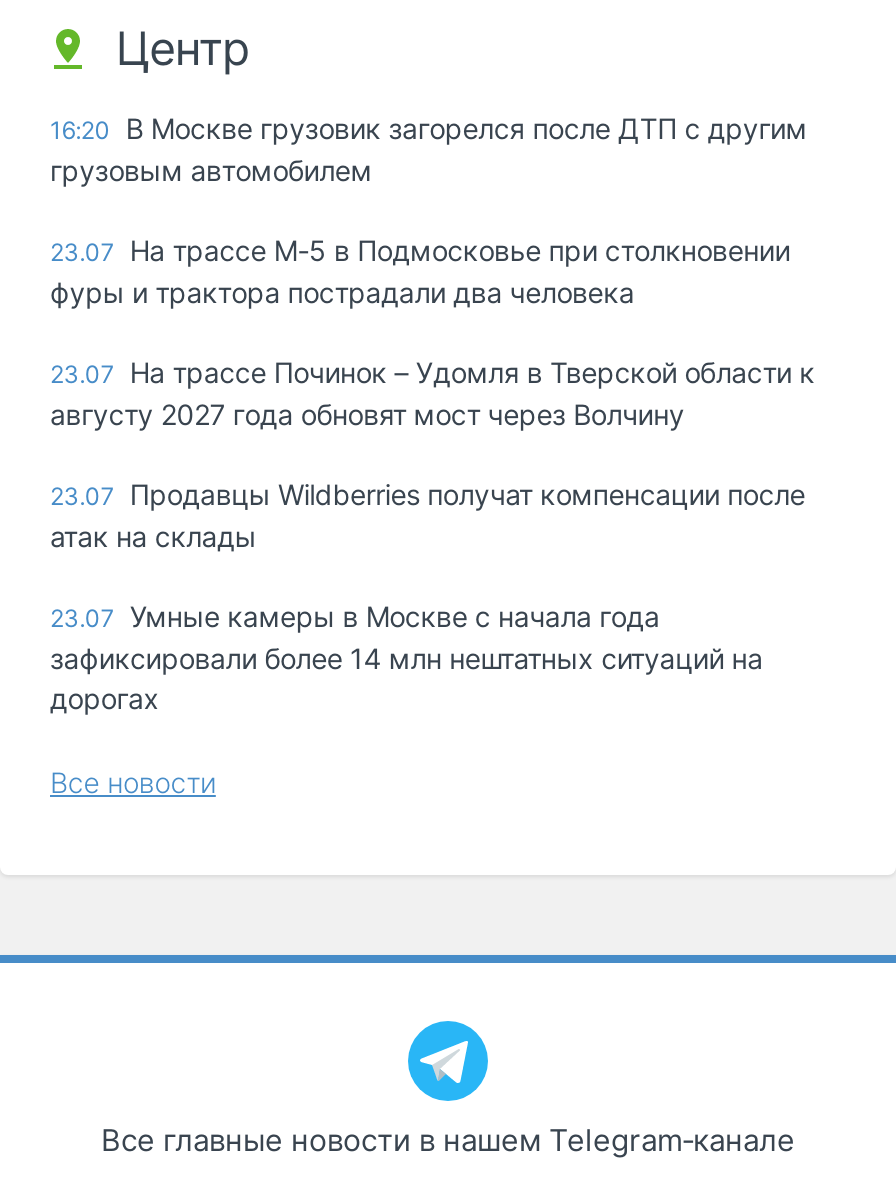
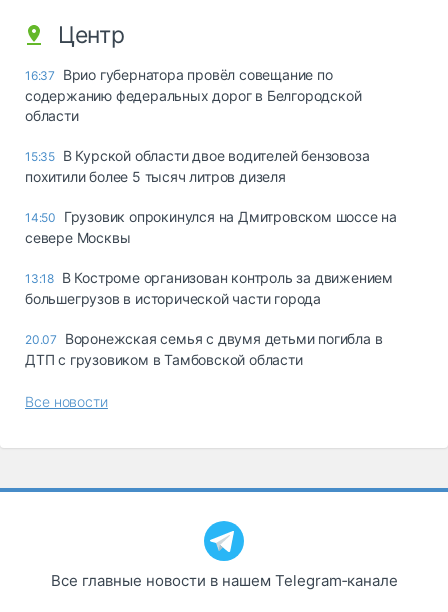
[50,111,807,187] 16:20 В Москве грузовик загорелся после ДТП с другим | грузовым автомобилем -> [25,66,361,124] 16:37 Врио губернатора провёл совещание по | содержанию федеральных дорог в Белгородской | области
[50,233,790,309] 23.07 На трассе М-5 в Подмосковье при столкновении | фуры и трактора пострадали два человека -> [25,147,369,185] 15:35 В Курской области двое водителей бензовоза | похитили более 5 тысяч литров дизеля
[50,355,815,431] 23.07 На трассе Починок – Удомля в Тверской области к | августу 2027 года обновят мост через Волчину -> [25,208,397,246] 14:50 Грузовик опрокинулся на Дмитровском шоссе на | севере Москвы
[50,477,805,553] 23.07 Продавцы Wildberries получат компенсации после | атак на склады -> [25,269,393,307] 13:18 В Костроме организован контроль за движением | большегрузов в исторической части города
[50,599,763,715] 23.07 Умные камеры в Москве с начала года | зафиксировали более 14 млн нештатных ситуаций на | дорогах -> [25,330,382,368] 20.07 Воронежская семья с двумя детьми погибла в | ДТП с грузовиком в Тамбовской области

